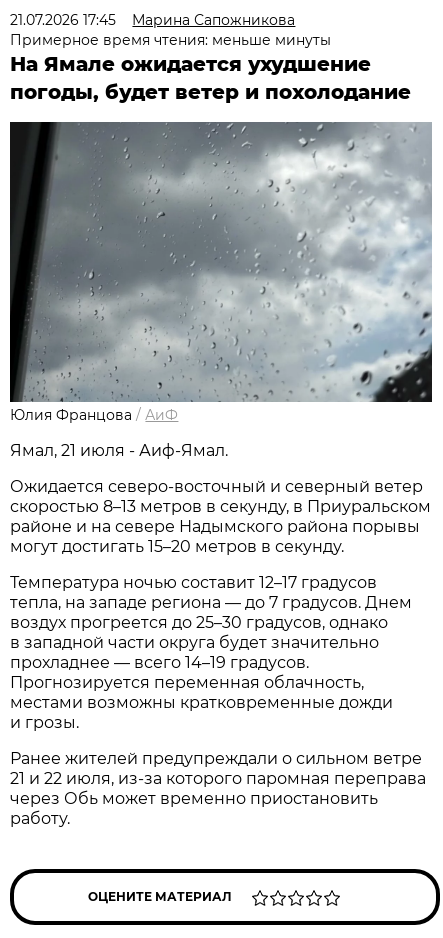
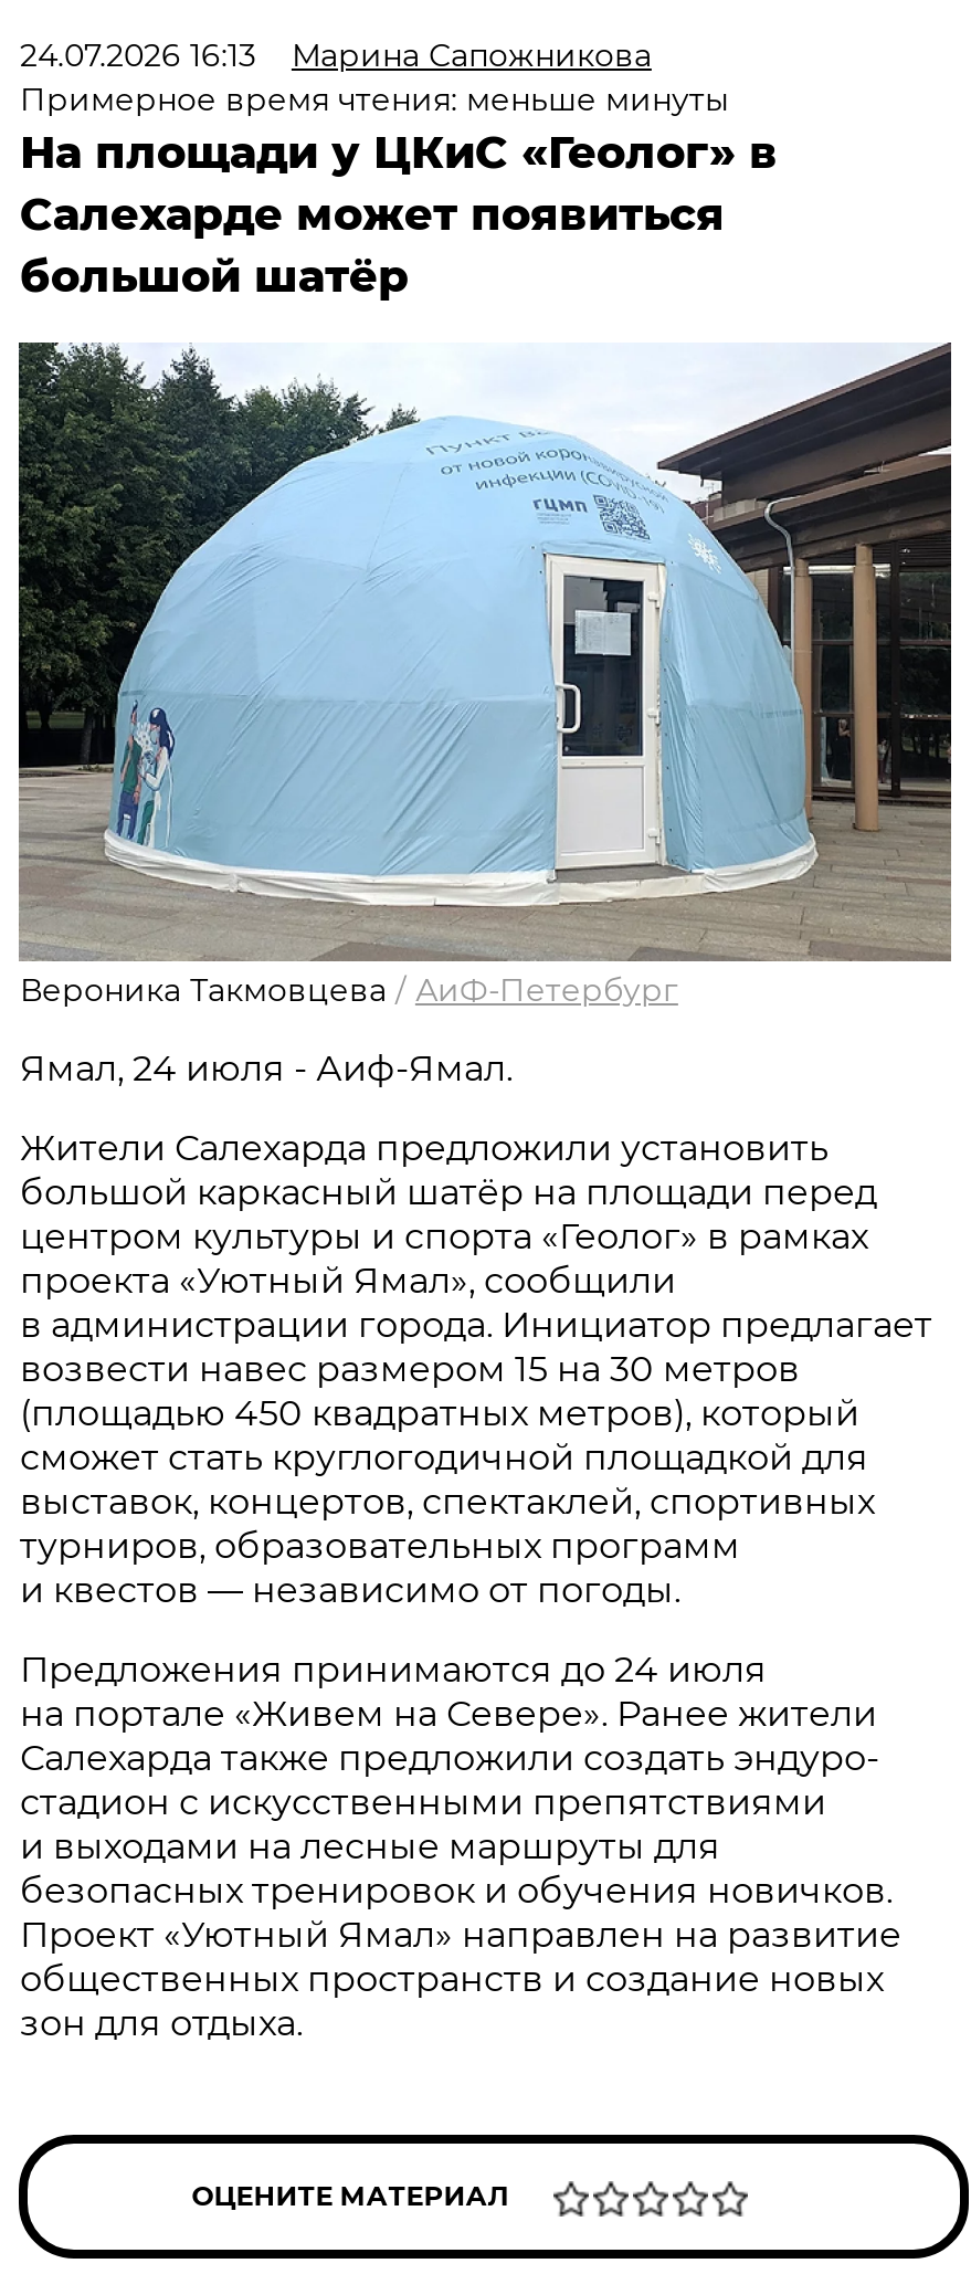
[10,11,295,29] 21.07.2026 17:45 Марина Сапожникова -> [20,35,652,75] 24.07.2026 16:13 Марина Сапожникова
[10,52,411,104] На Ямале ожидается ухудшение | погоды, будет ветер и похолодание -> [20,126,777,303] На площади у ЦКиС «Геолог» в | Салехарде может появиться | большой шатёр
[10,121,433,828] [image] | Юлия Францова / АиФ | Ямал, 21 июля - Аиф-Ямал. | Ожидается северо-восточный и северный ветер | скоростью 8–13 метров в секунду, в Приуральском | районе и на севере Надымского района порывы | могут достигать 15–20 метров в секунду. | Температура ночью составит 12–17 градусов | тепла, на западе региона — до 7 градусов. Днем | воздух прогреется до 25–30 градусов, однако | в западной части округа будет значительно | прохладнее — всего 14–19 градусов. | Прогнозируется переменная облачность, | местами возможны кратковременные дожди | и грозы. | Ранее жителей предупреждали о сильном ветре | 21 и 22 июля, из-за которого паромная переправа | через Обь может временно приостановить | работу. -> [19,340,951,2044] [image] | Вероника Такмовцева / АиФ-Петербург | Ямал, 24 июля - Аиф-Ямал. | Жители Салехарда предложили установить | большой каркасный шатёр на площади перед | центром культуры и спорта «Геолог» в рамках | проекта «Уютный Ямал», сообщили | в администрации города. Инициатор предлагает | возвести навес размером 15 на 30 метров | (площадью 450 квадратных метров), который | сможет стать круглогодичной площадкой для | выставок, концертов, спектаклей, спортивных | турниров, образовательных программ | и квестов — независимо от погоды. | Предложения принимаются до 24 июля | на портале «Живем на Севере». Ранее жители | Салехарда также предложили создать эндуро- | стадион с искусственными препятствиями | и выходами на лесные маршруты для | безопасных тренировок и обучения новичков. | Проект «Уютный Ямал» направлен на развитие | общественных пространств и создание новых | зон для отдыха.

